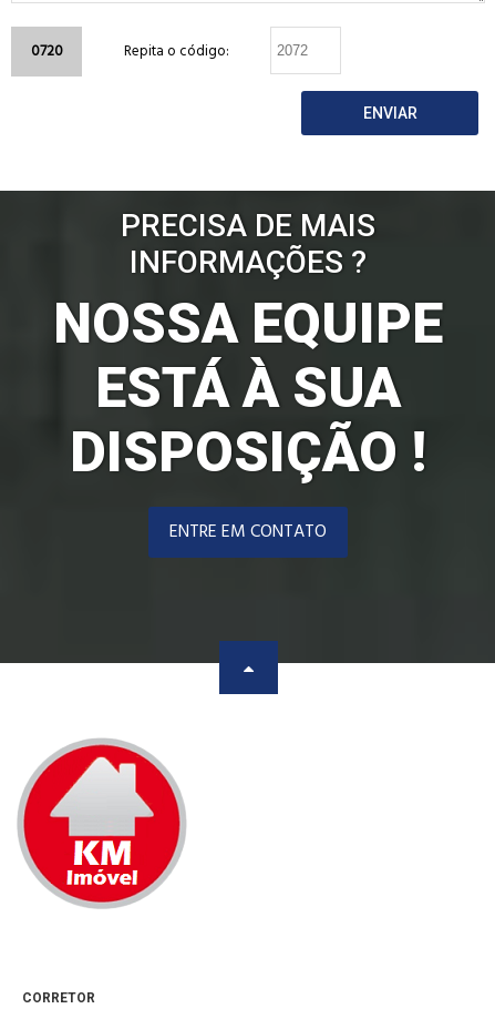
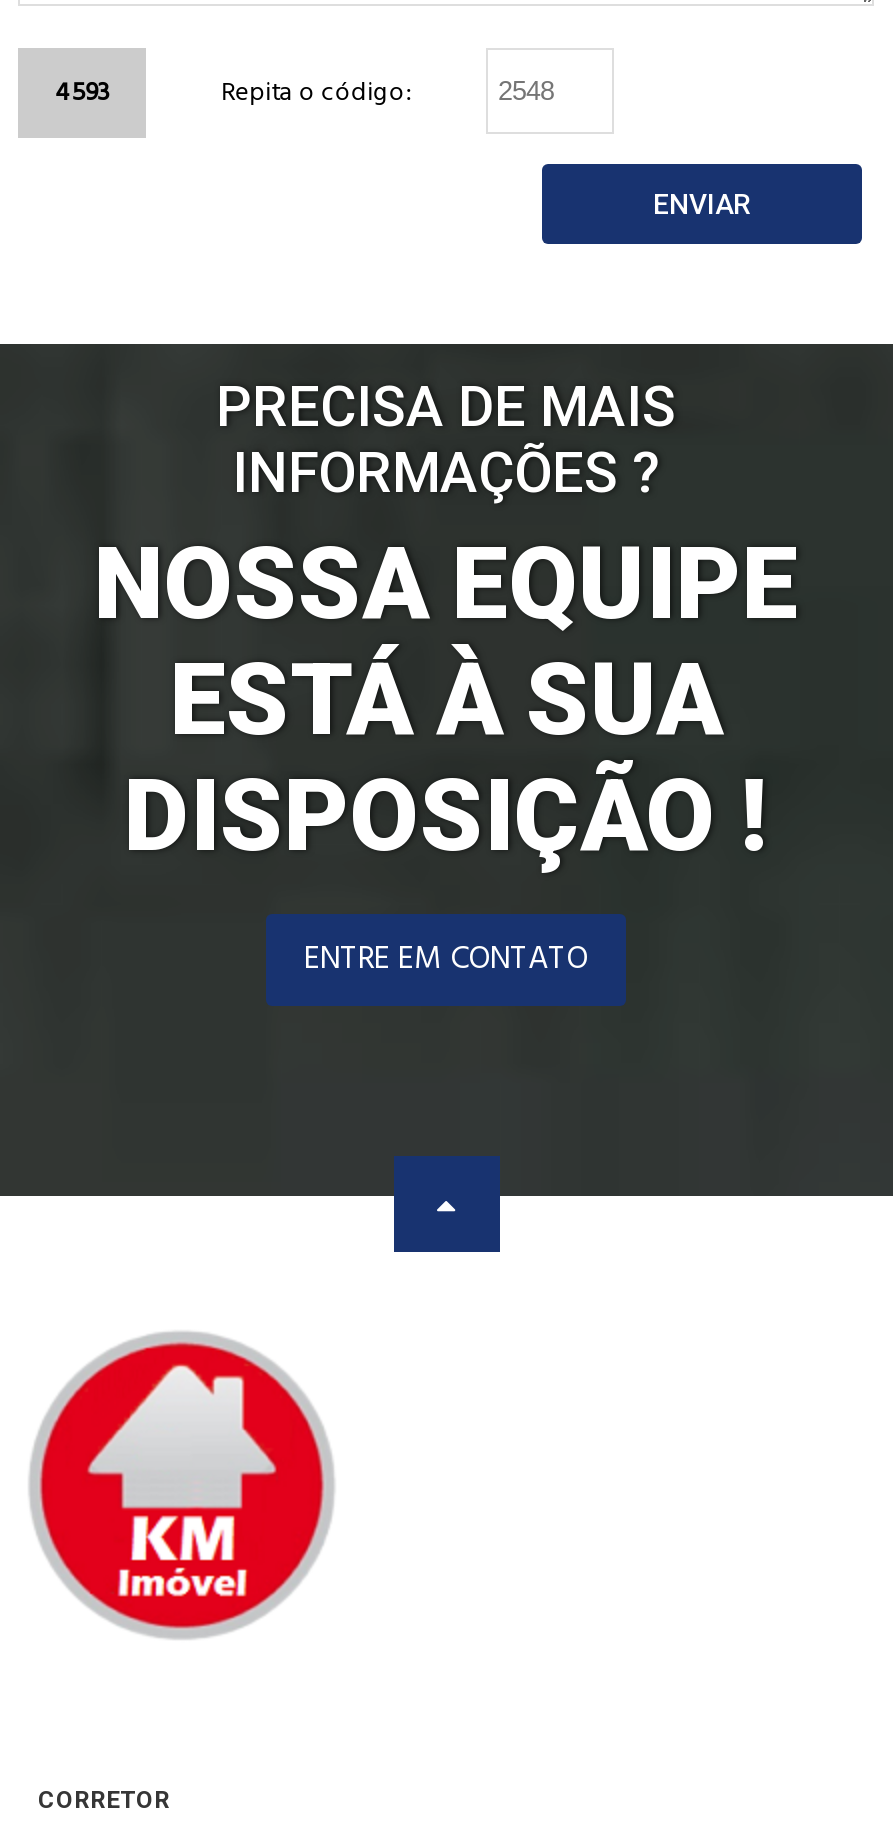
[31,40,63,63] 0720 -> [55,71,109,113] 4593

